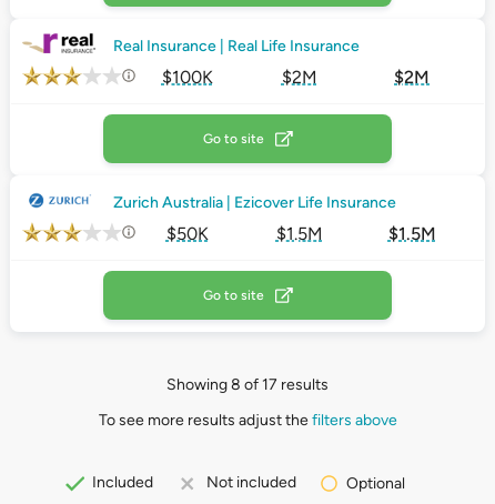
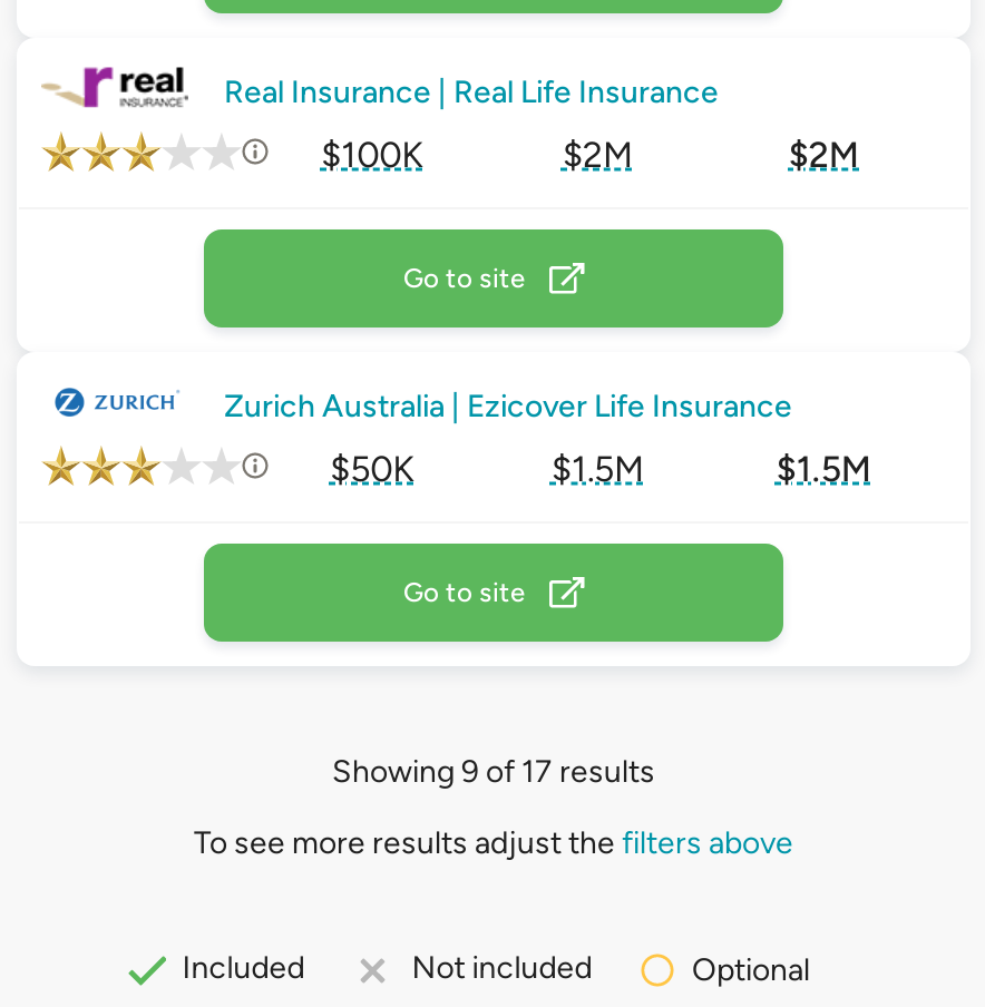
[166,375,329,394] Showing 8 of 17 results -> [332,753,655,791] Showing 9 of 17 results

